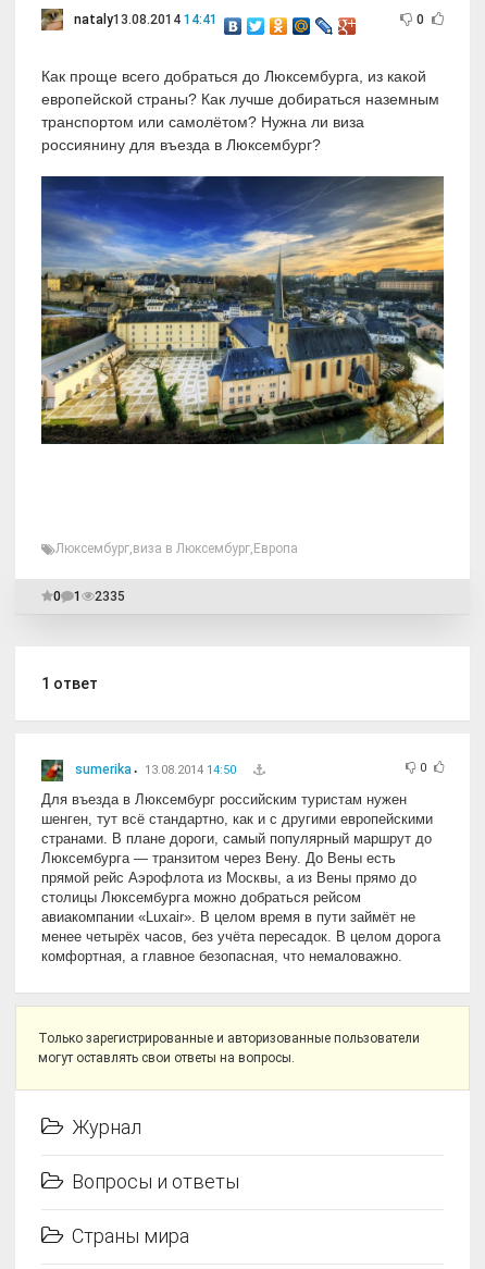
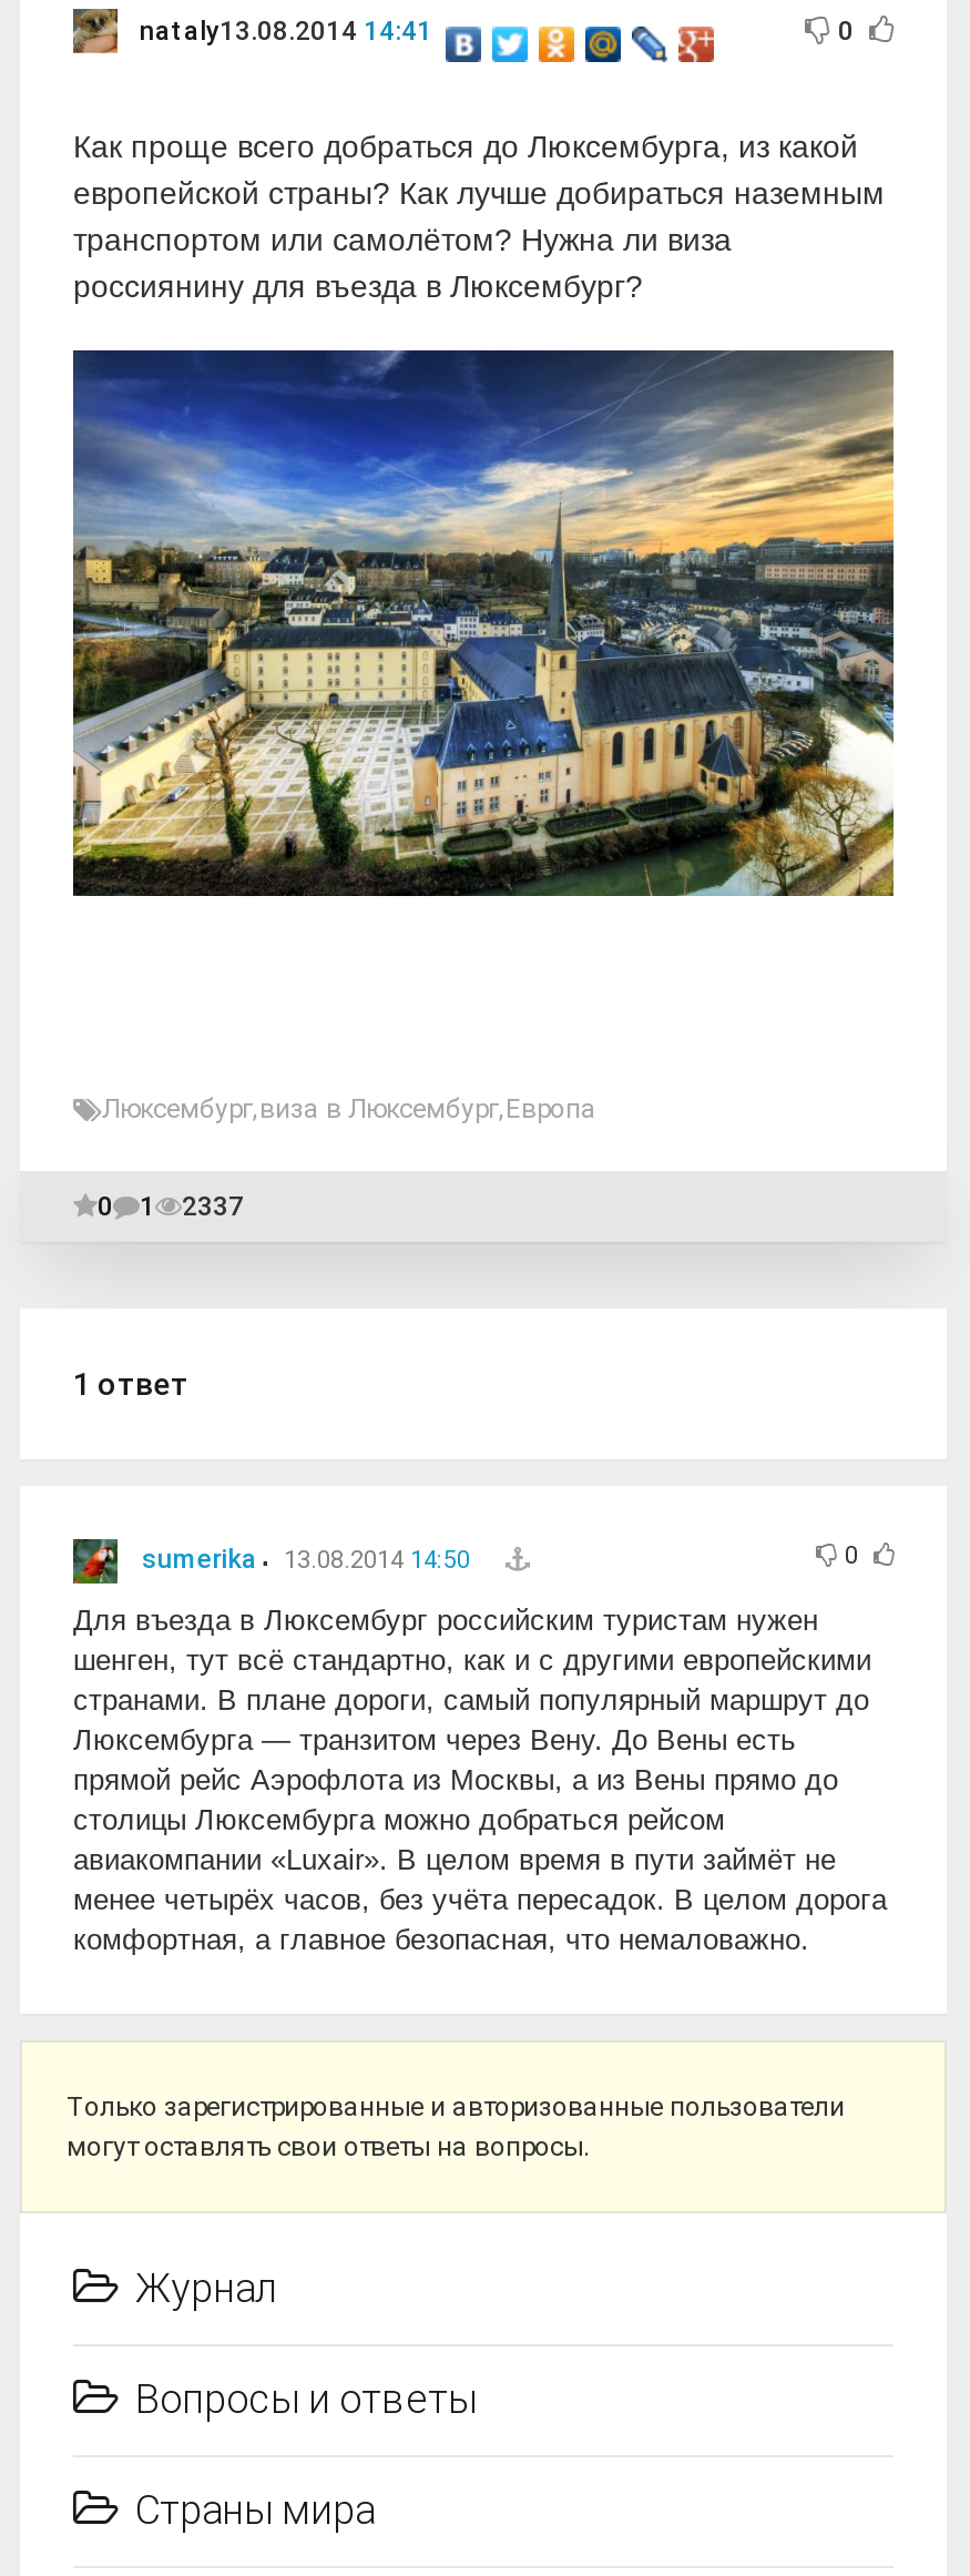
[53,589,125,604] 0 1 2335 -> [98,1191,244,1222] 0 1 2337

